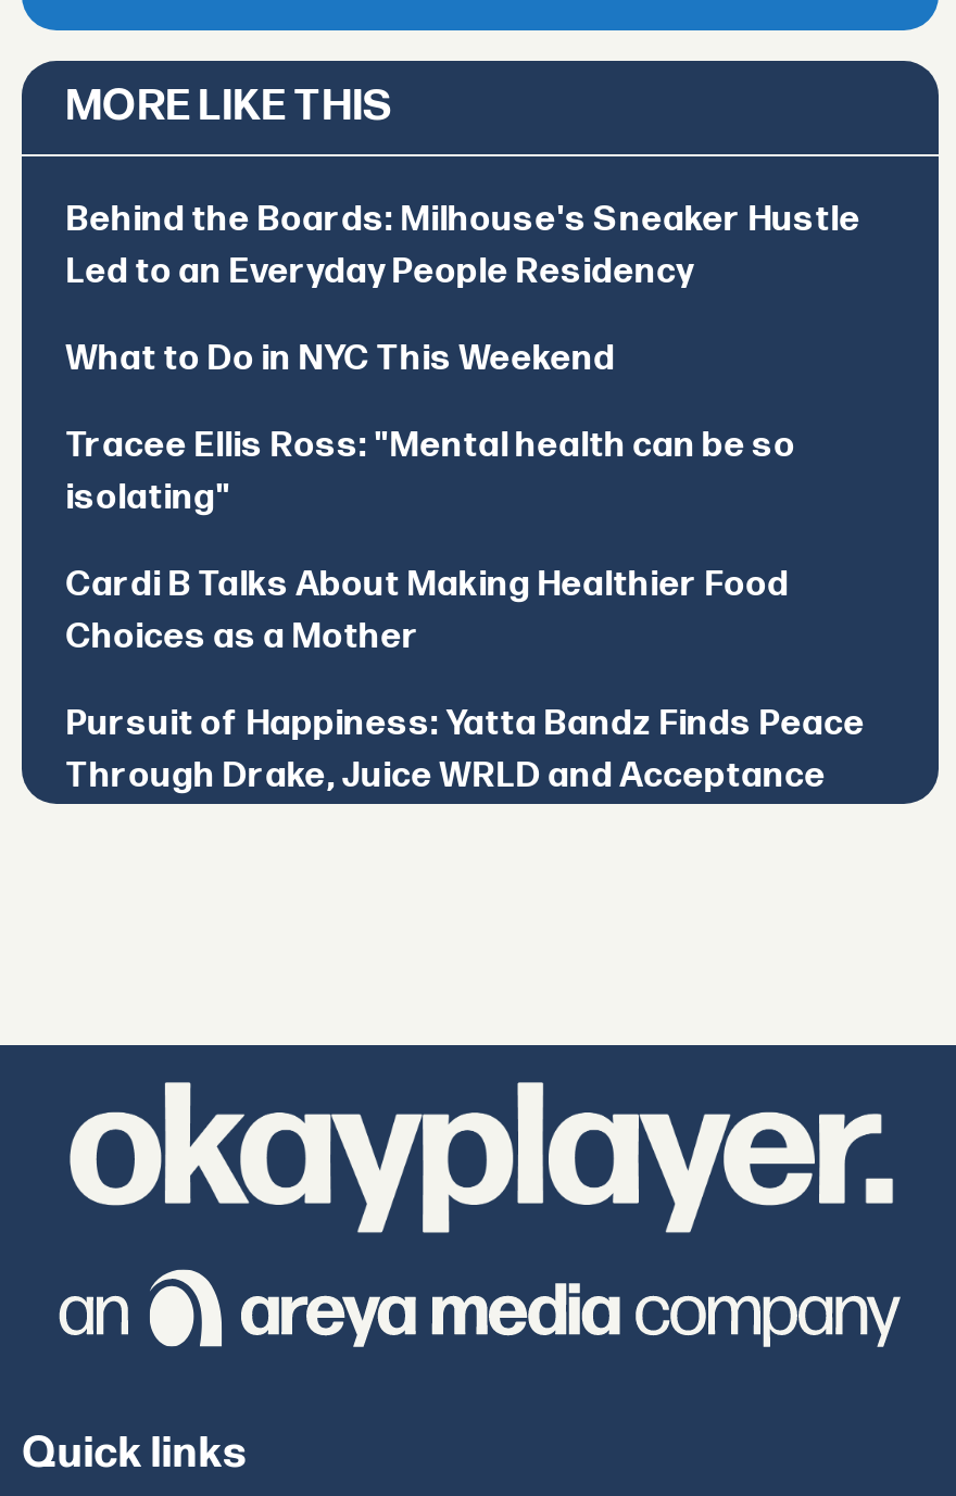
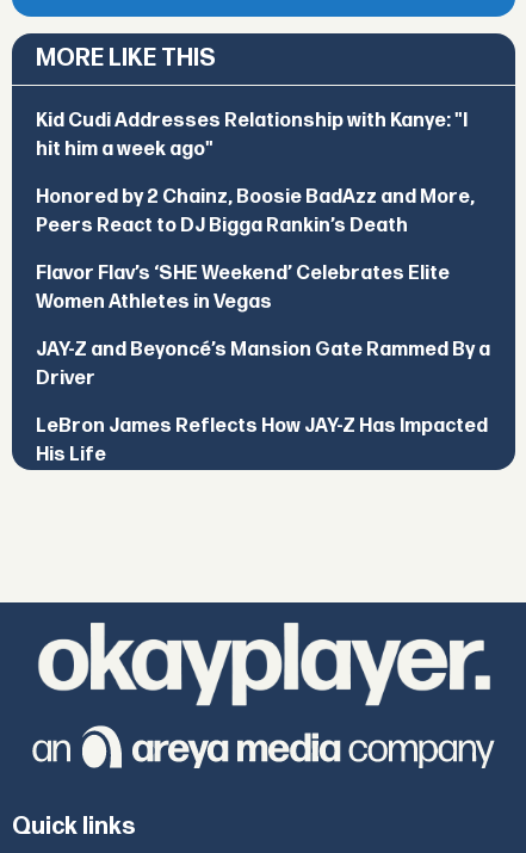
[66,200,861,293] Behind the Boards: Milhouse's Sneaker Hustle | Led to an Everyday People Residency -> [36,110,468,161] Kid Cudi Addresses Relationship with Kanye: "I | hit him a week ago"
[66,339,615,380] What to Do in NYC This Weekend -> [36,186,475,237] Honored by 2 Chainz, Boosie BadAzz and More, | Peers React to DJ Bigga Rankin’s Death
[66,425,796,519] Tracee Ellis Ross: "Mental health can be so | isolating" -> [36,262,450,313] Flavor Flav’s ‘SHE Weekend’ Celebrates Elite | Women Athletes in Vegas
[66,564,789,658] Cardi B Talks About Making Healthier Food | Choices as a Mother -> [36,338,490,390] JAY-Z and Beyoncé’s Mansion Gate Rammed By a | Driver
[66,703,865,797] Pursuit of Happiness: Yatta Bandz Finds Peace | Through Drake, Juice WRLD and Acceptance -> [36,415,488,466] LeBron James Reflects How JAY-Z Has Impacted | His Life

